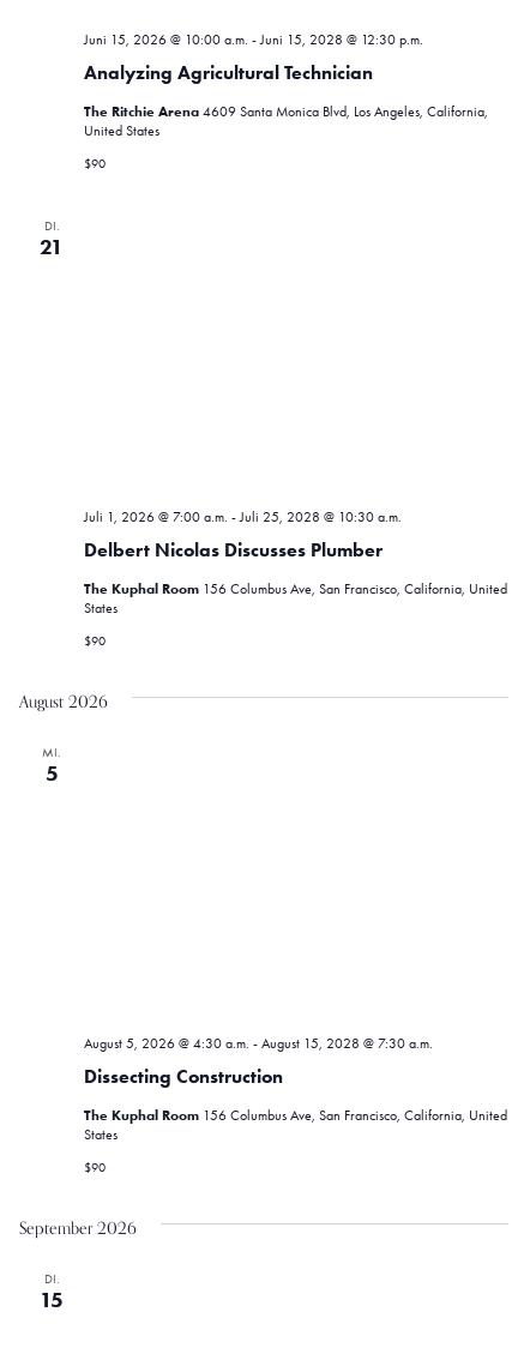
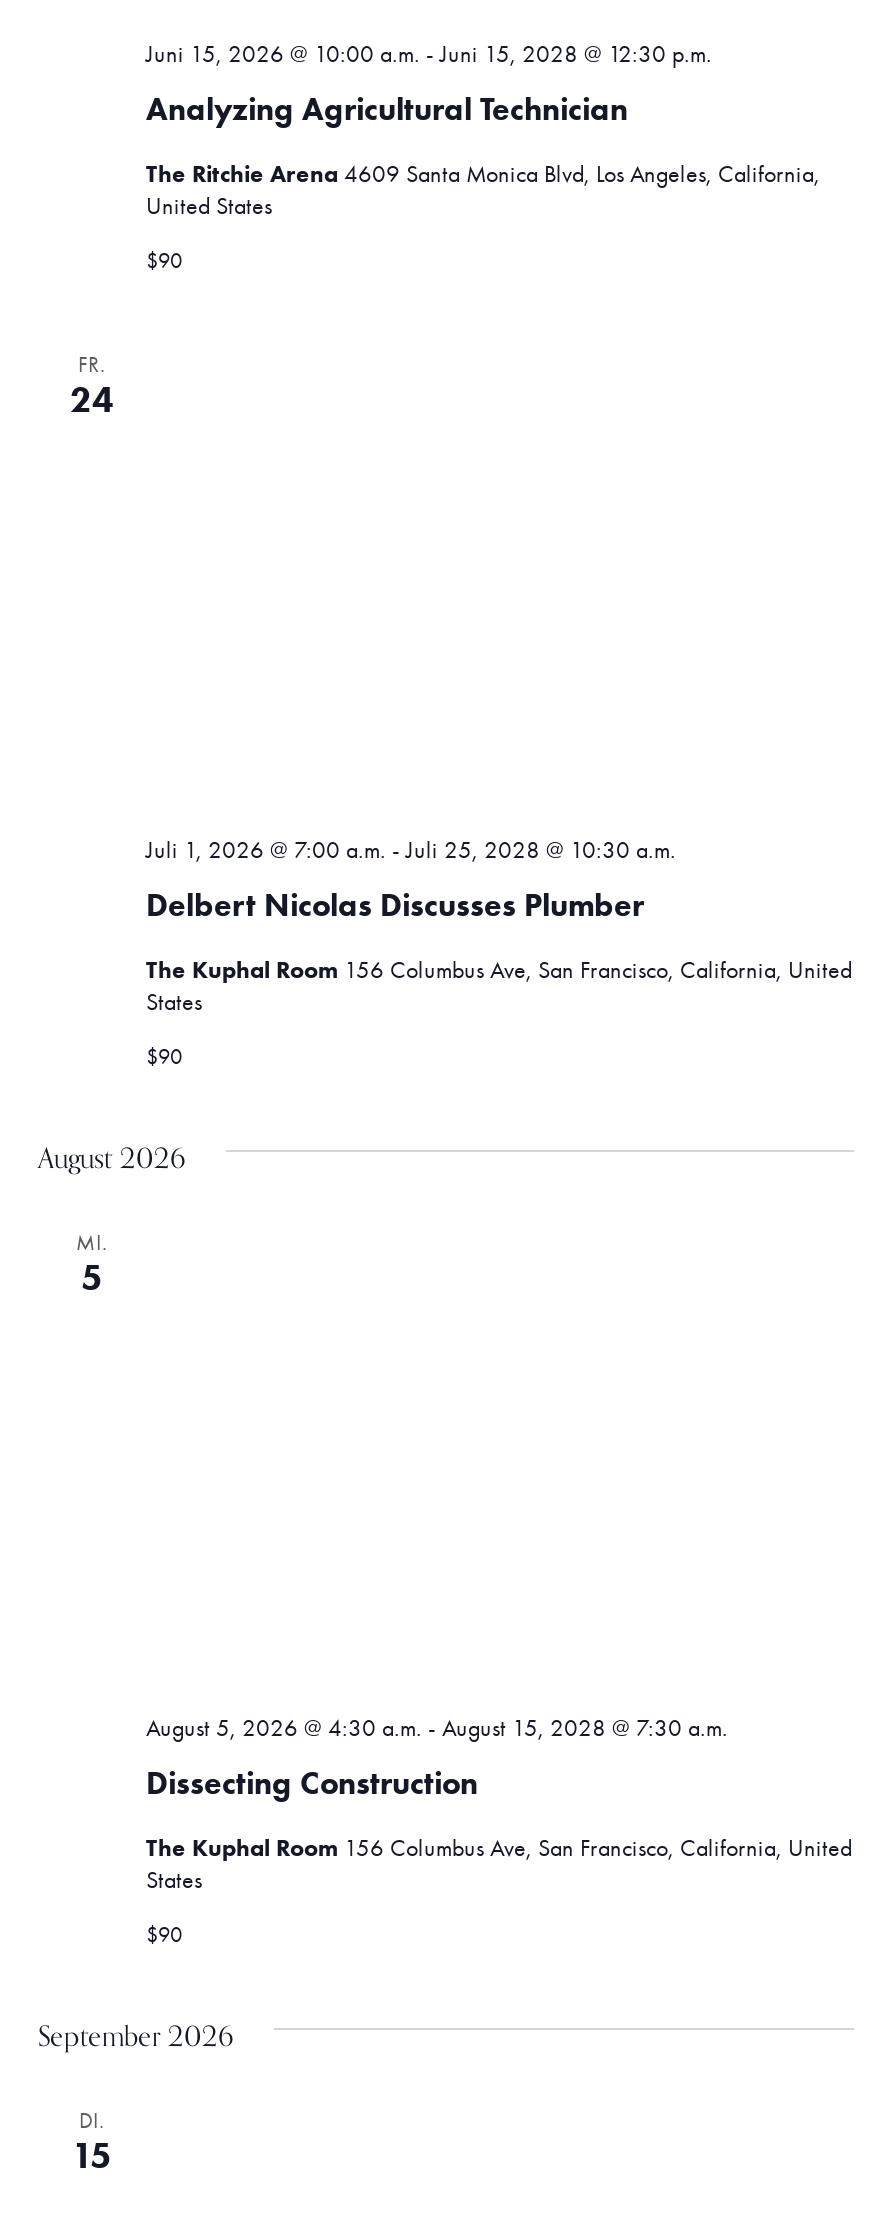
[40,218,64,260] DI. | 21 -> [70,352,114,422] FR. | 24

